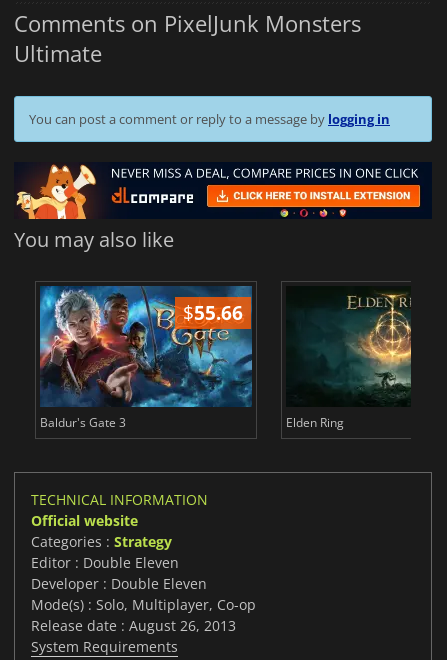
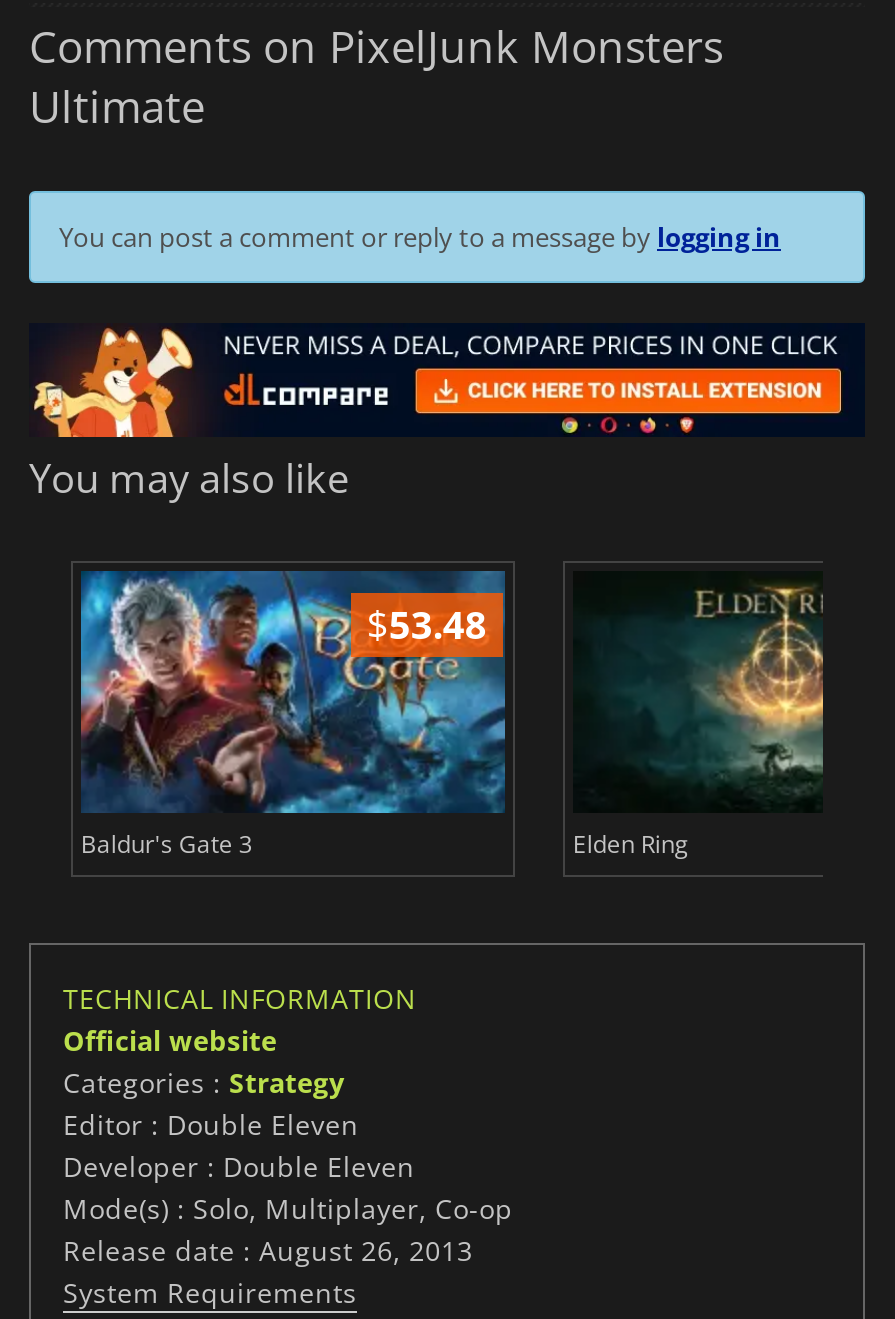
[183,299,243,326] $55.66 -> [367,597,487,651] $53.48

